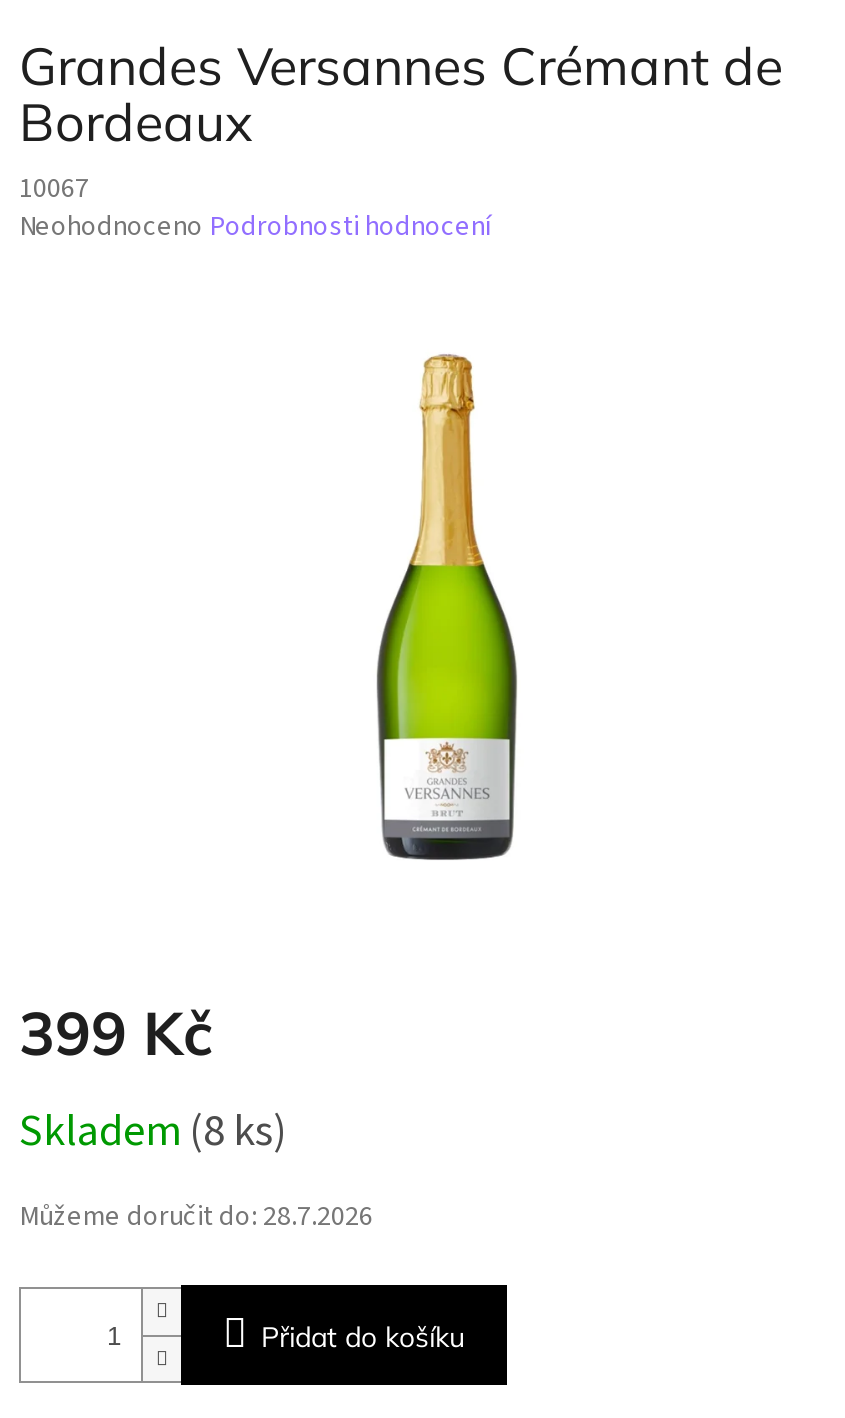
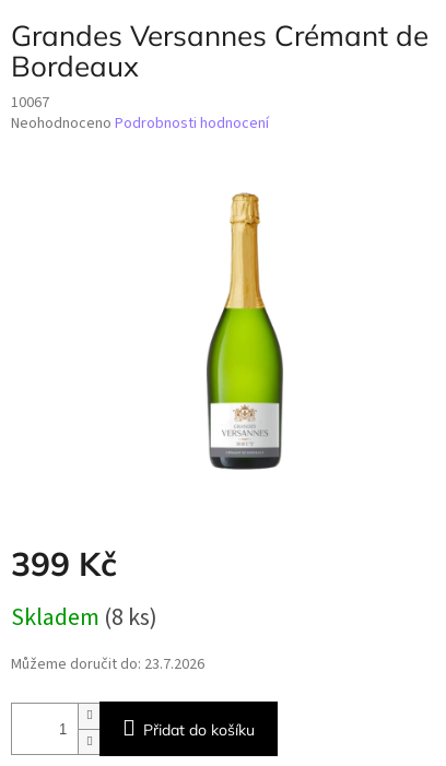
[19,1198,373,1238] Můžeme doručit do: 28.7.2026 -> [11,654,204,676] Můžeme doručit do: 23.7.2026

